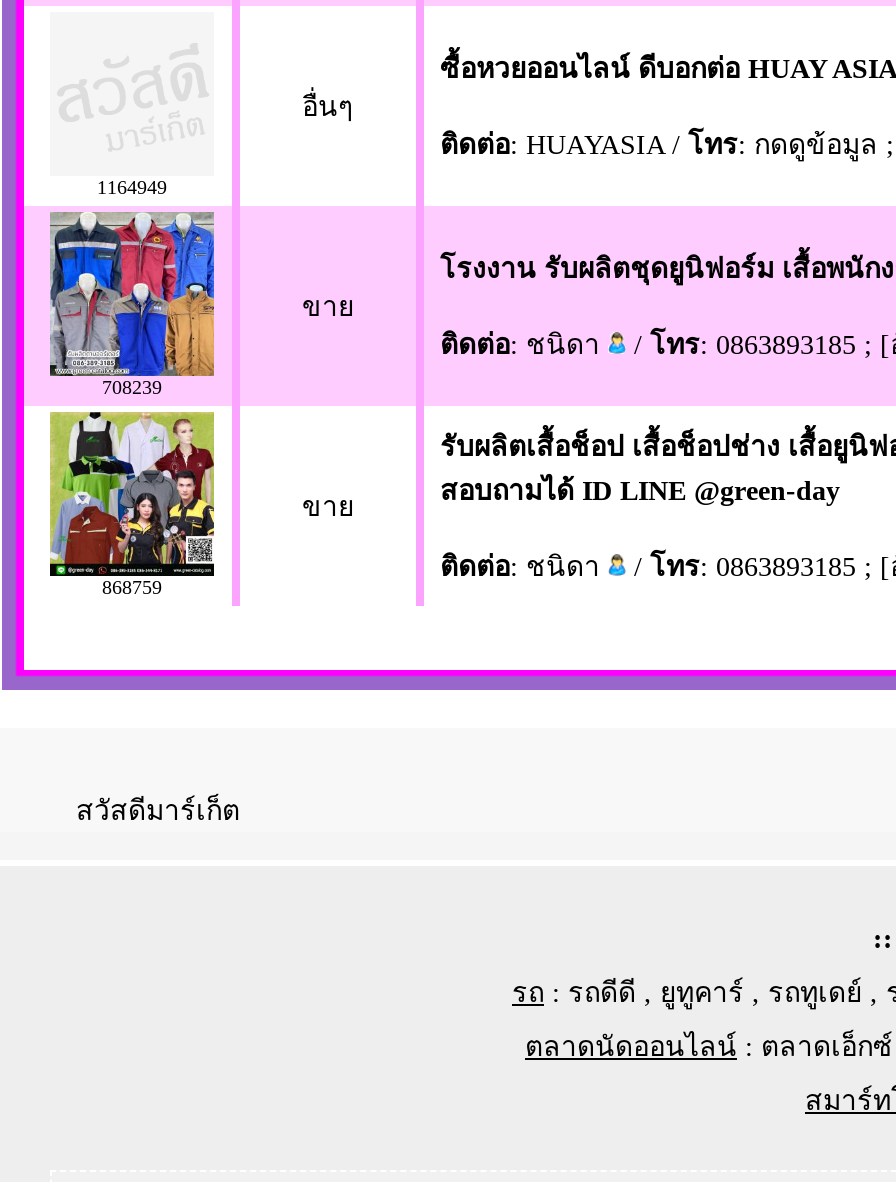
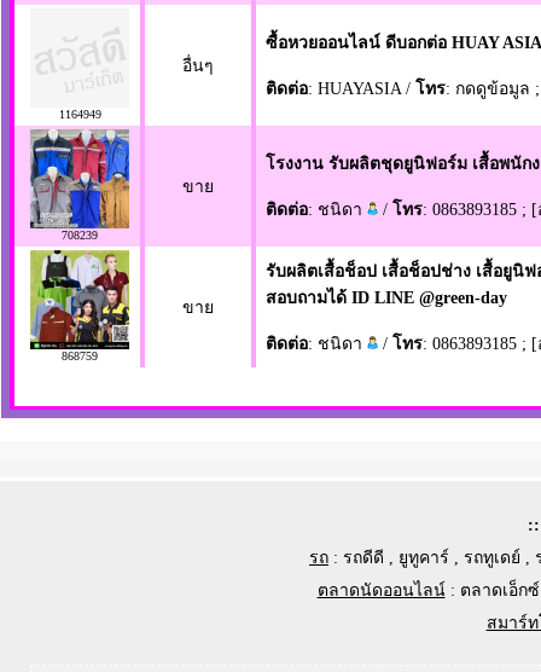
[76,796,240,826] สวัสดีมาร์เก็ต -> none

